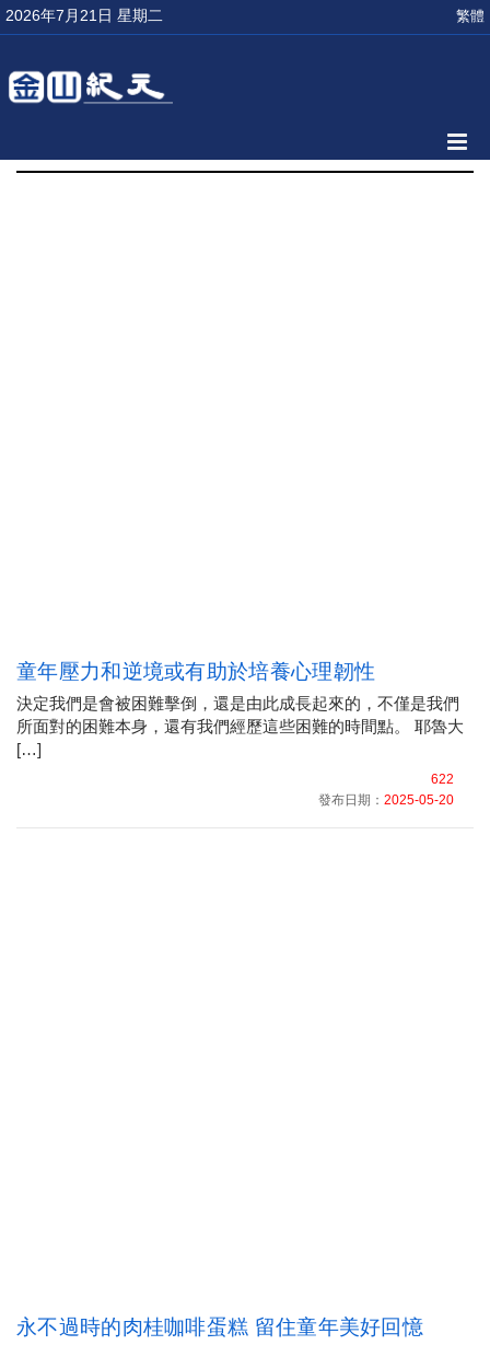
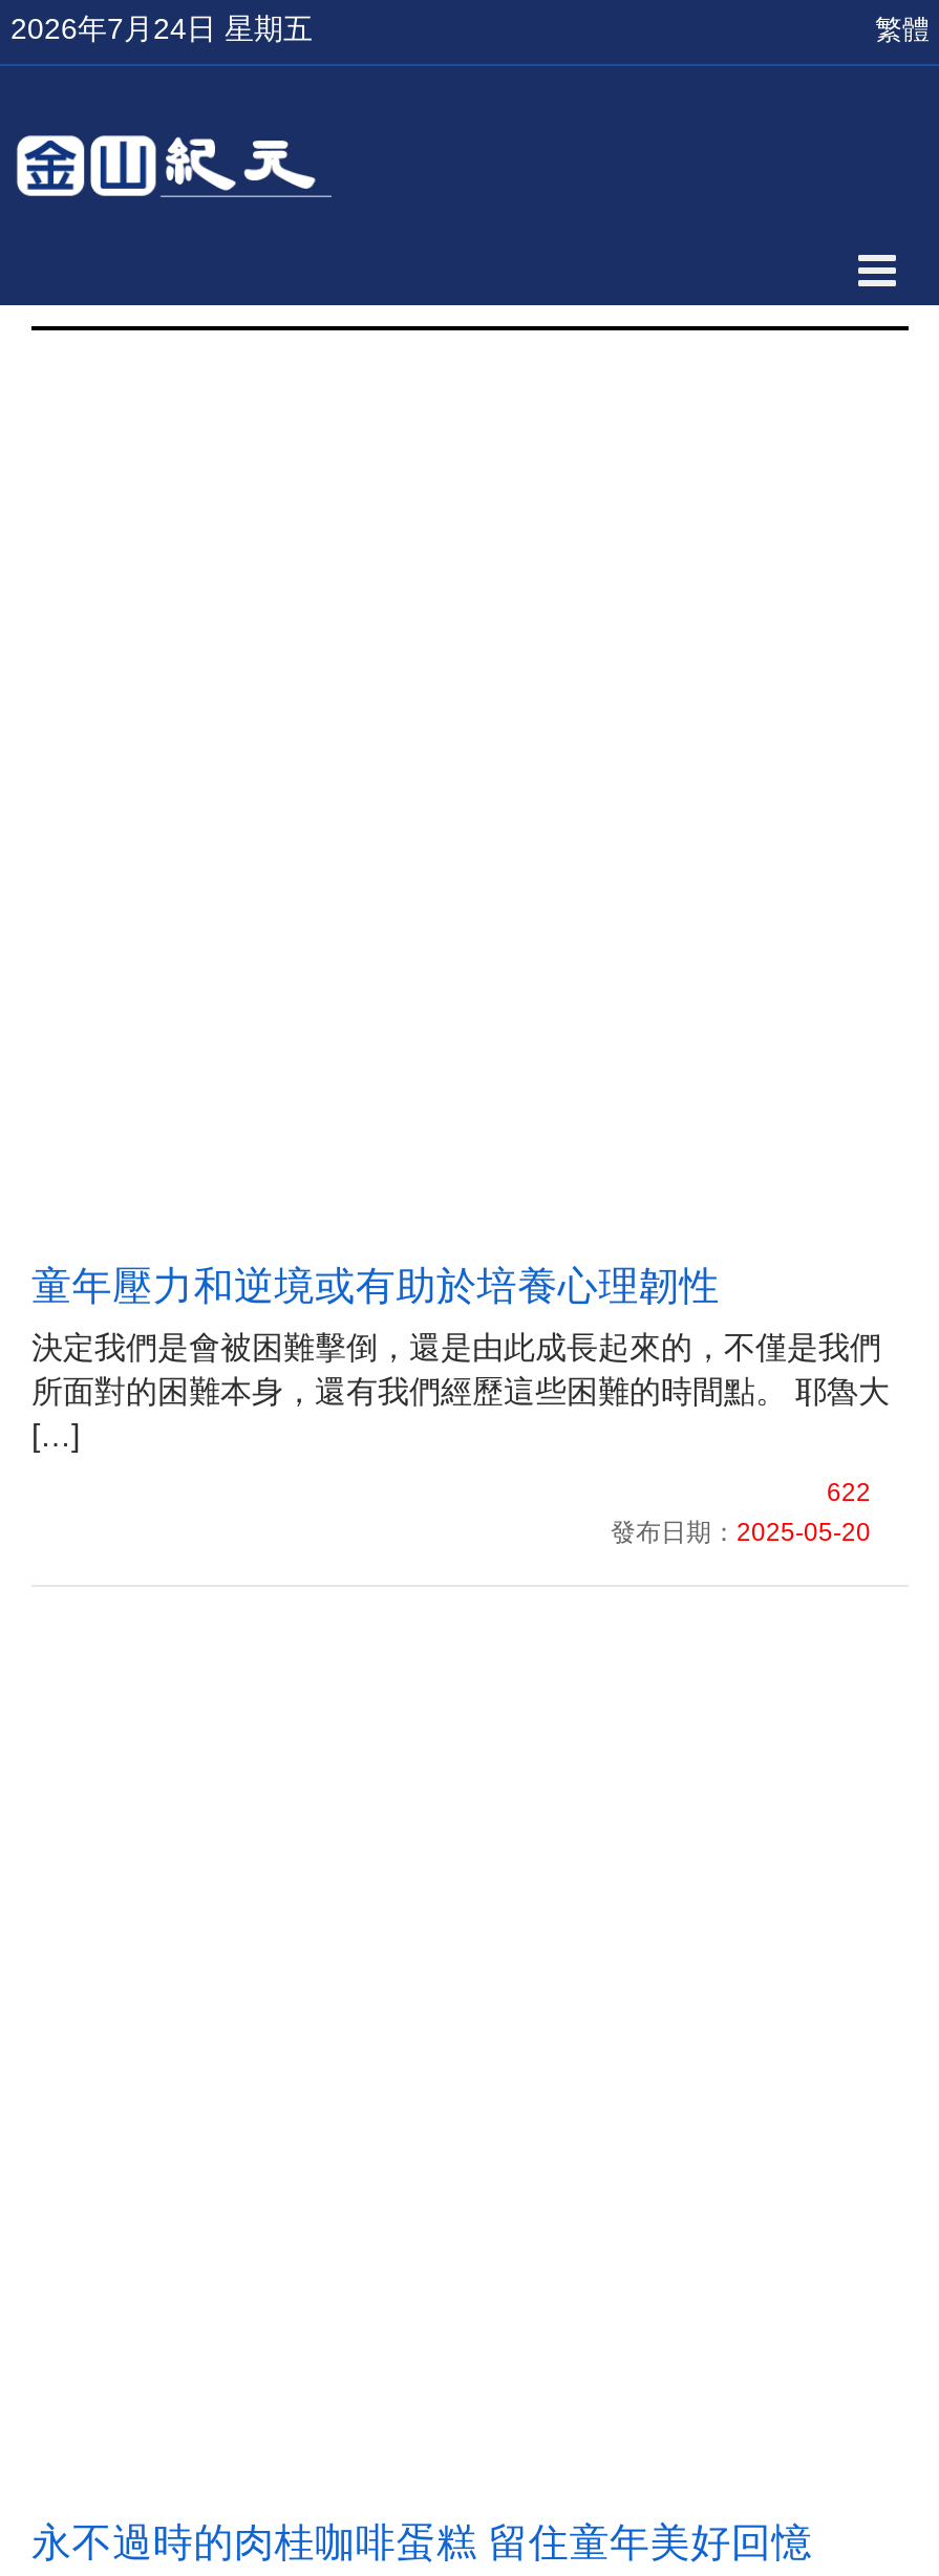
[5,7,163,24] 2026年7月21日 星期二 -> [10,12,313,45] 2026年7月24日 星期五

